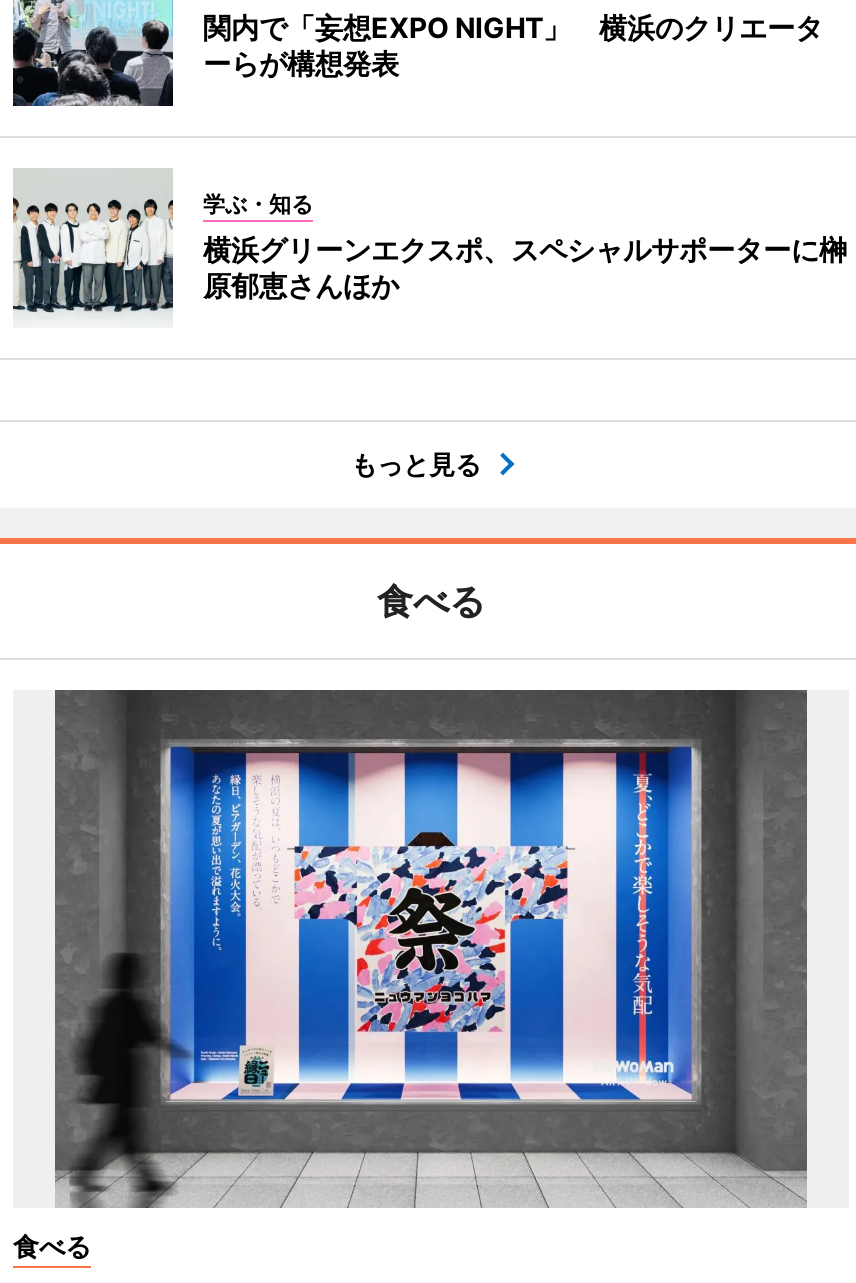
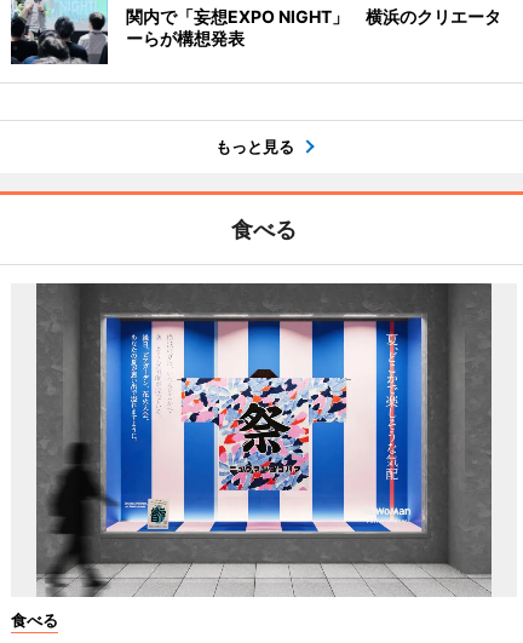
[11,168,847,322] [image] | 学ぶ・知る | 横浜グリーンエクスポ、スペシャルサポーターに榊 | 原郁恵さんほか -> none

